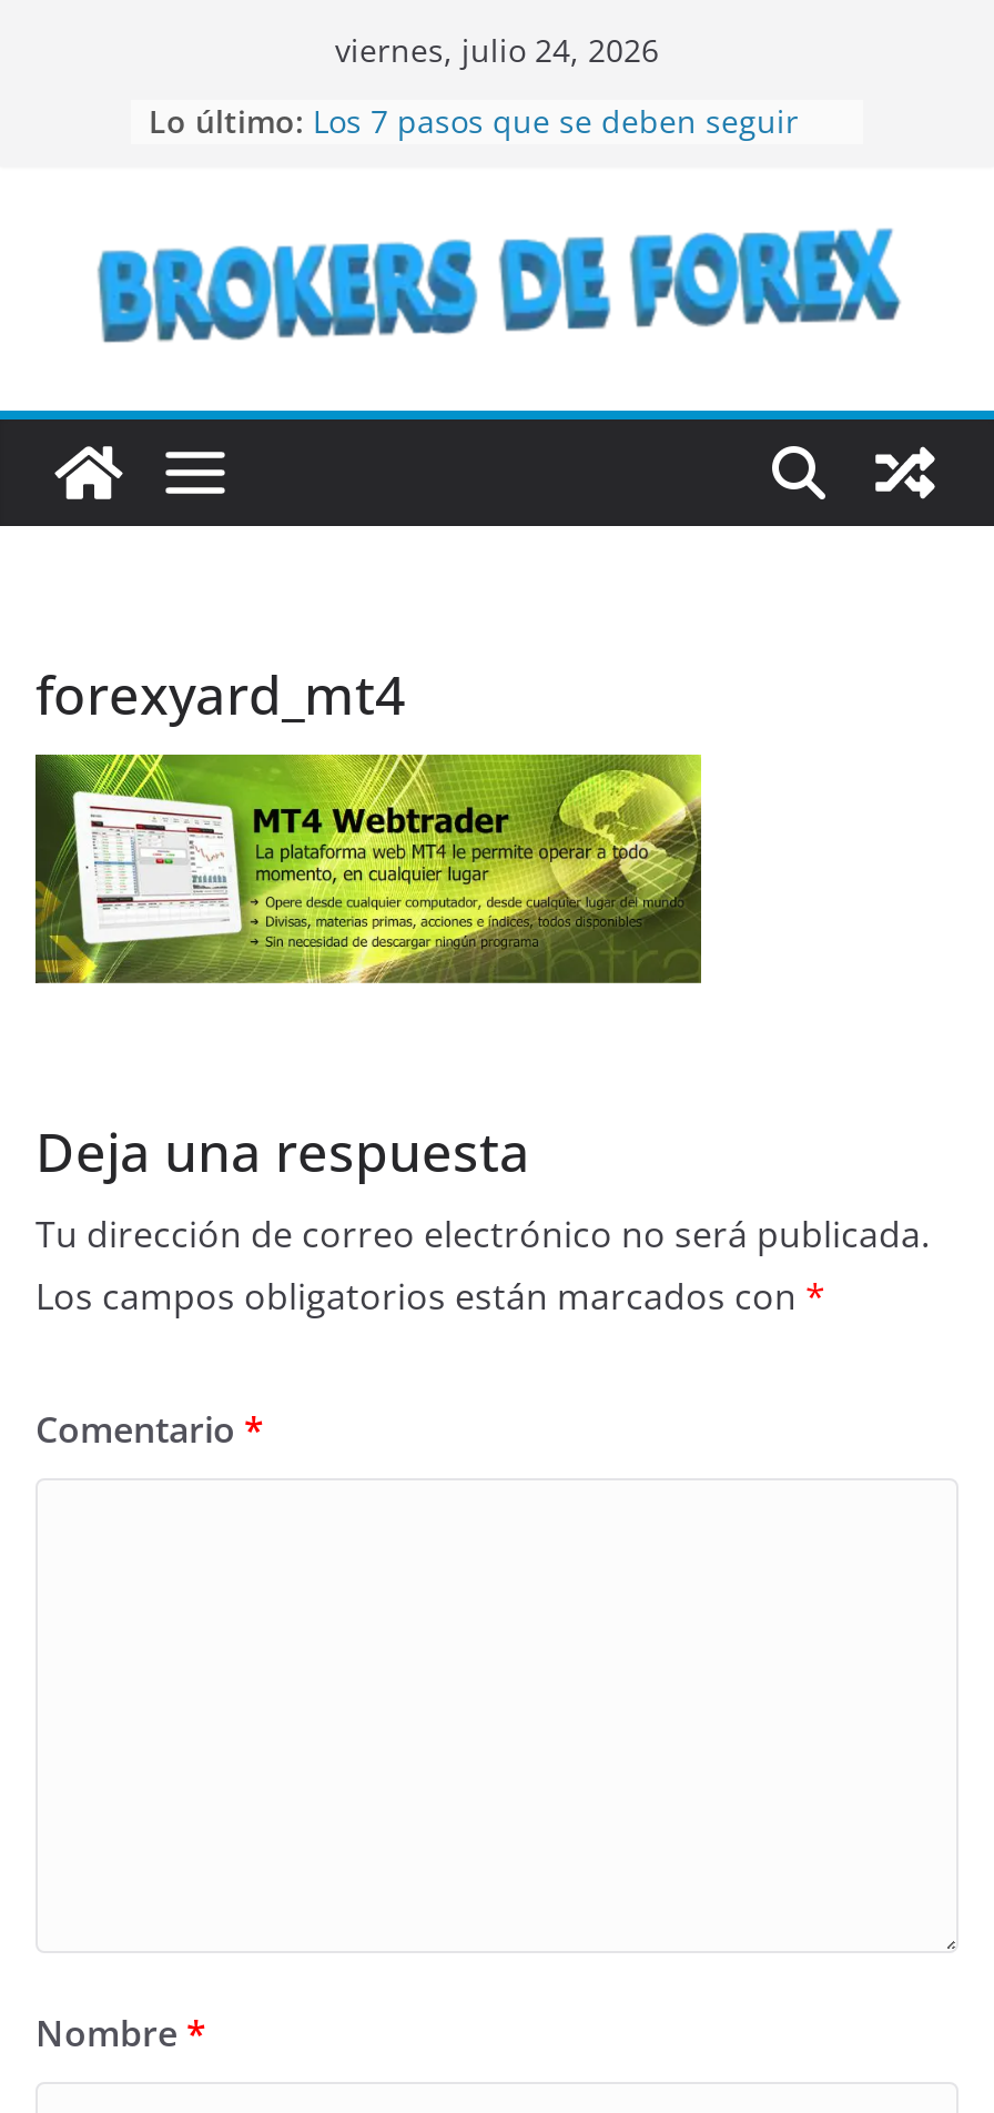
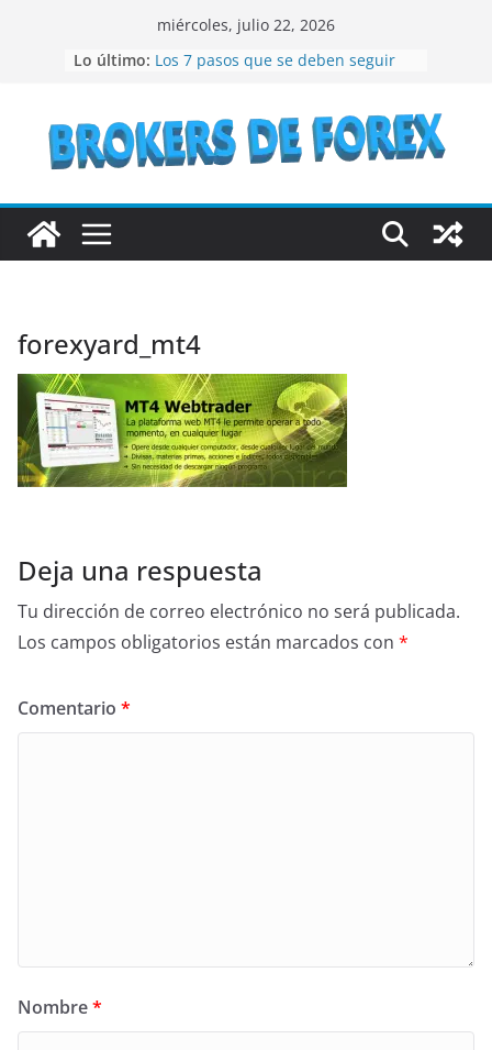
[335,29,659,71] viernes, julio 24, 2026 -> [157,14,335,35] miércoles, julio 22, 2026

